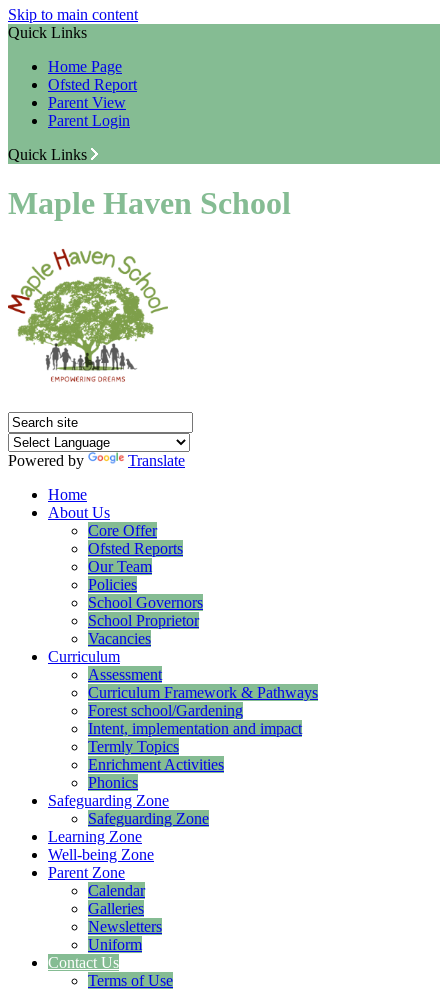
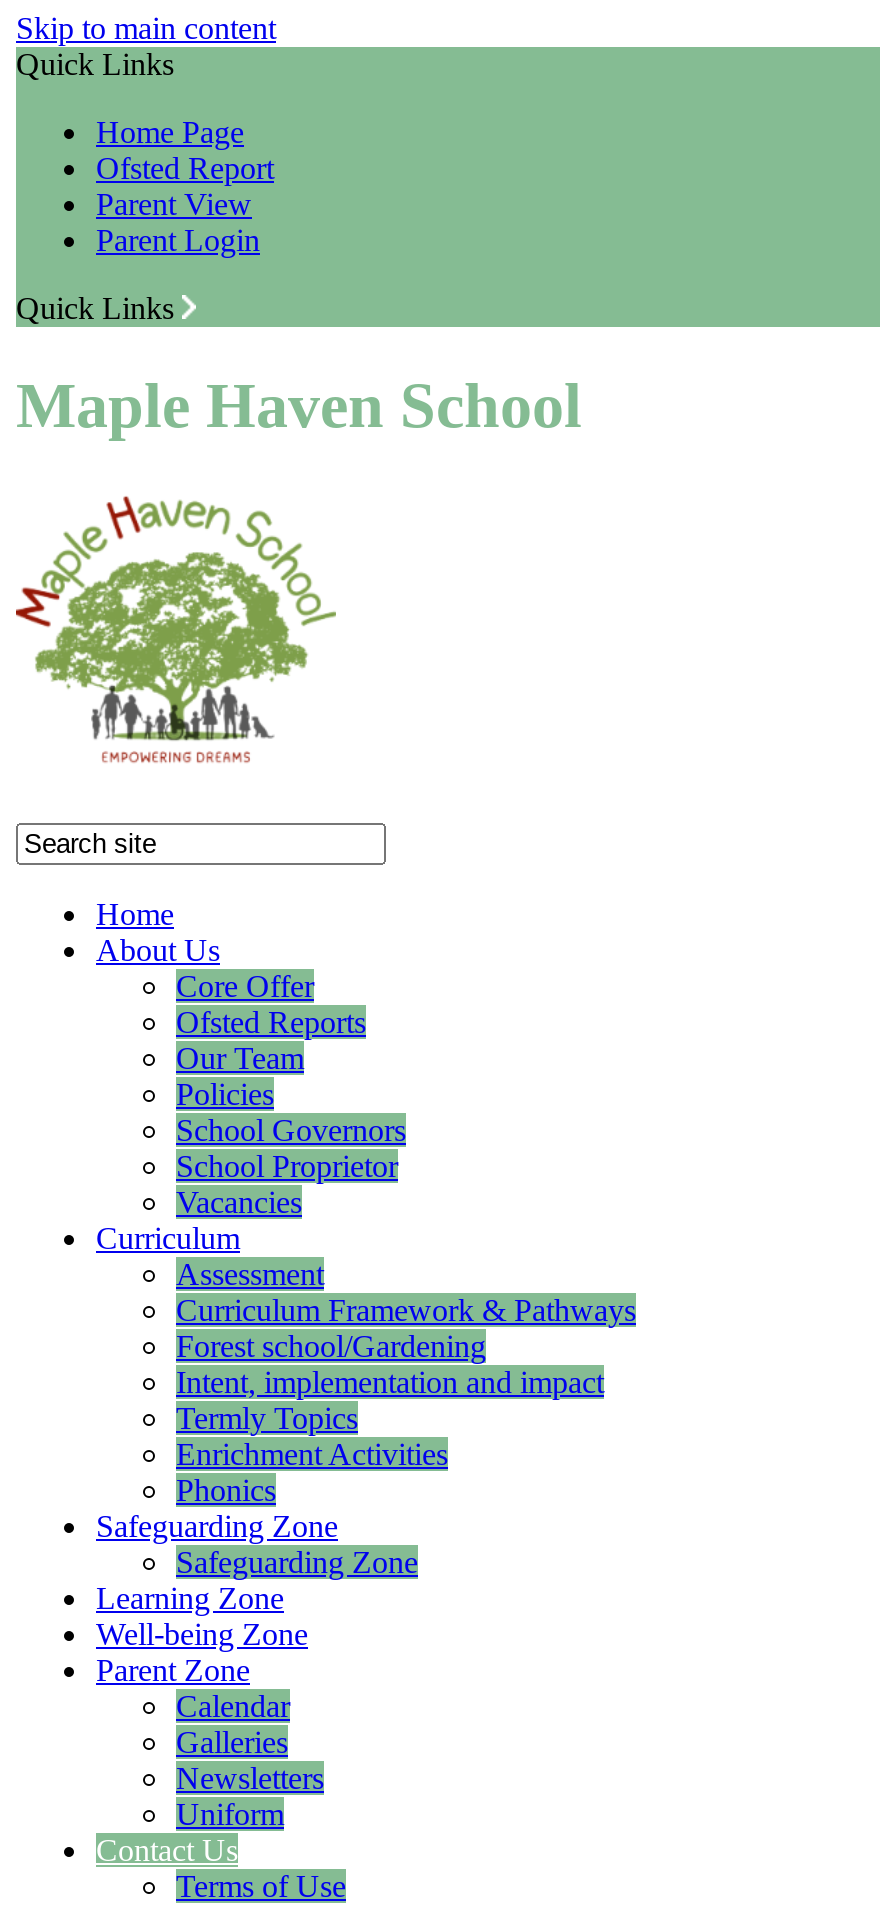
[8,452,185,469] Powered by | Translate -> none

